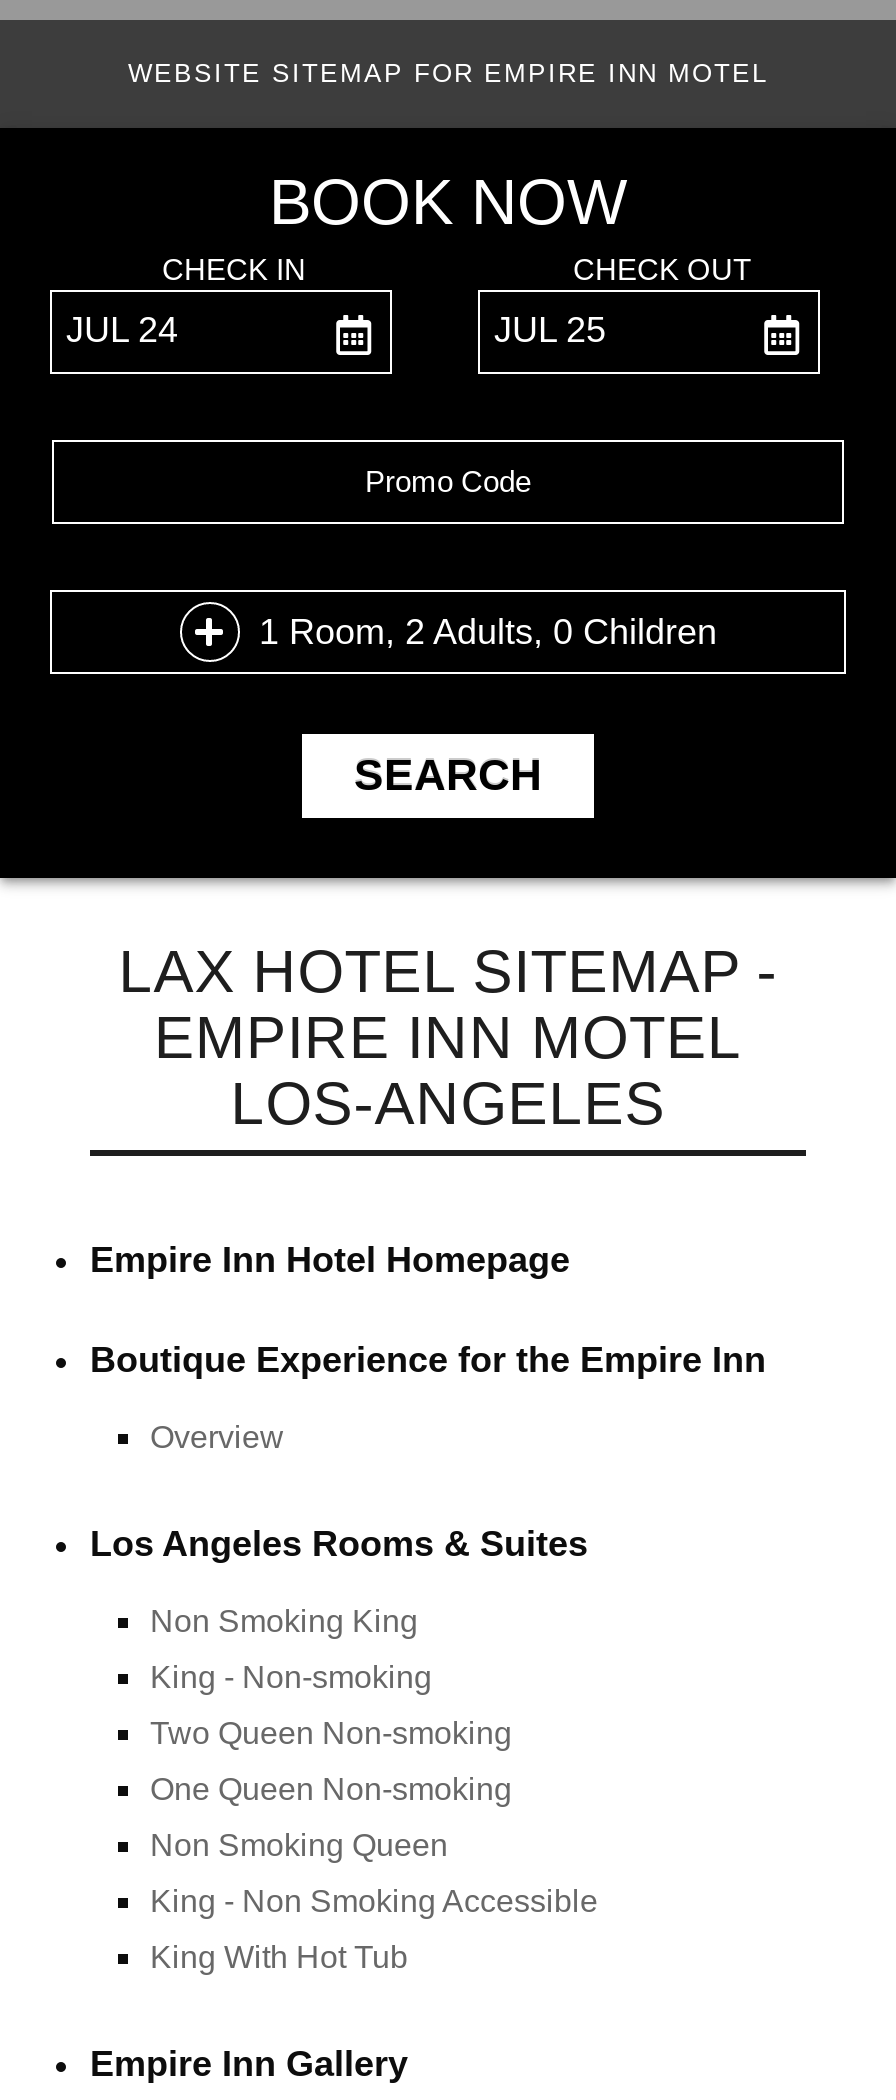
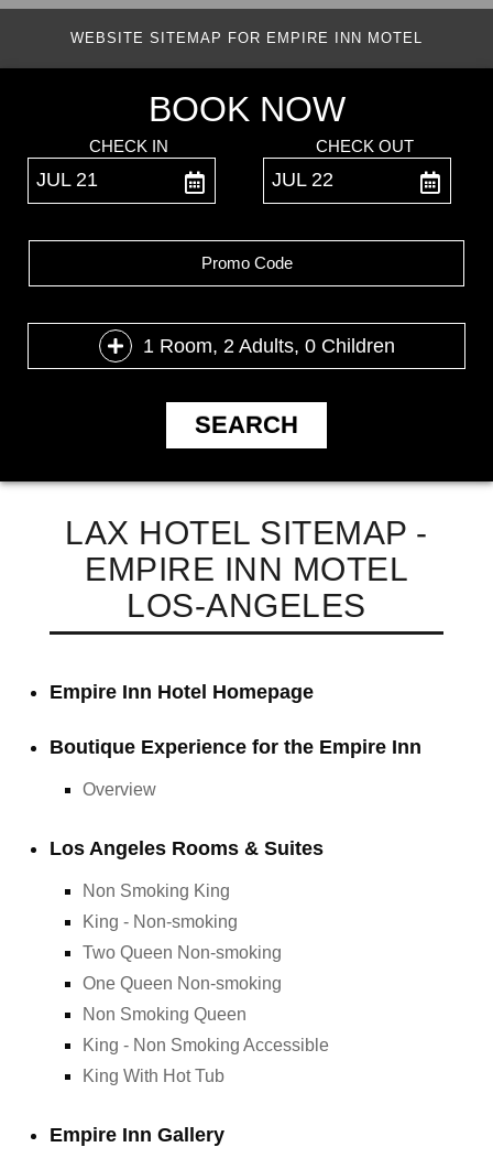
[66,311,178,351] JUL 24 -> [36,169,98,191] JUL 21
[494,311,606,351] JUL 25 -> [272,169,333,191] JUL 22

